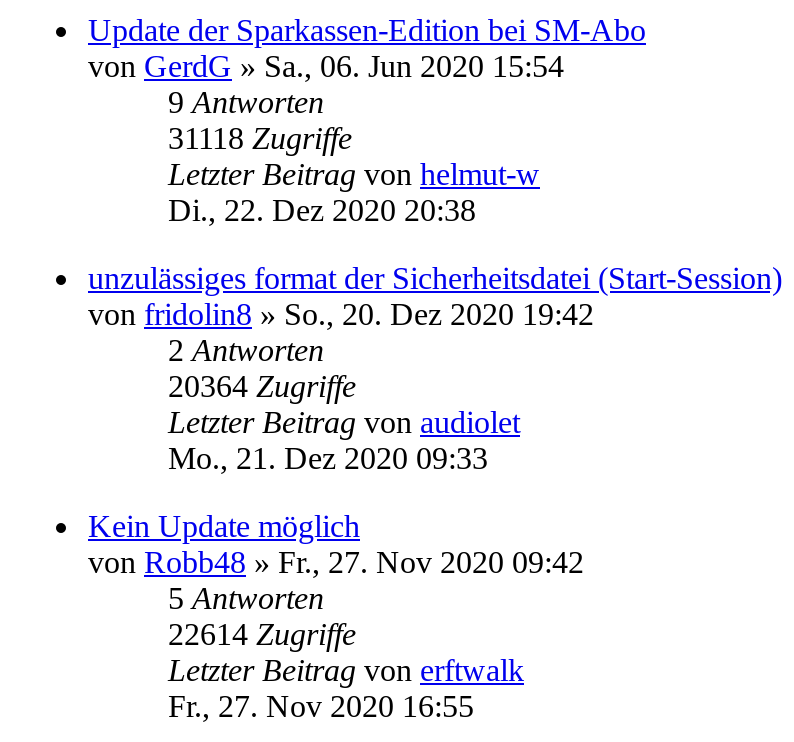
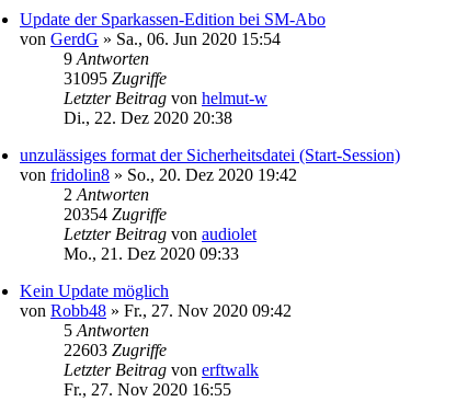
[168,121,352,155] 31118 Zugriffe -> [64,69,167,88] 31095 Zugriffe
[168,369,356,403] 20364 Zugriffe -> [64,205,167,223] 20354 Zugriffe
[168,617,356,651] 22614 Zugriffe -> [64,341,167,359] 22603 Zugriffe

